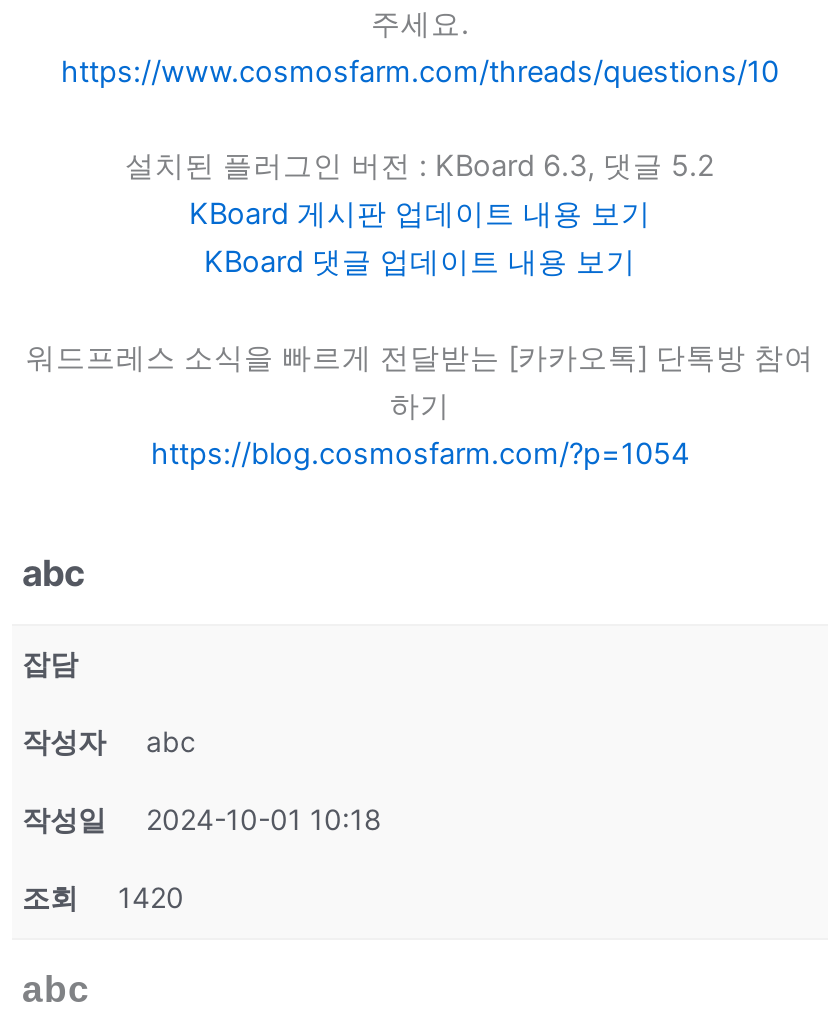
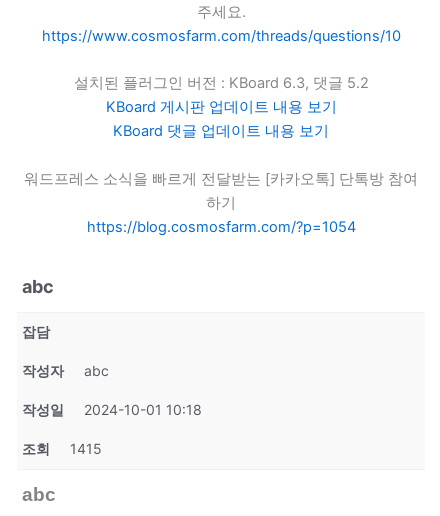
[22,880,184,914] 조회 1420 -> [22,440,102,457] 조회 1415

